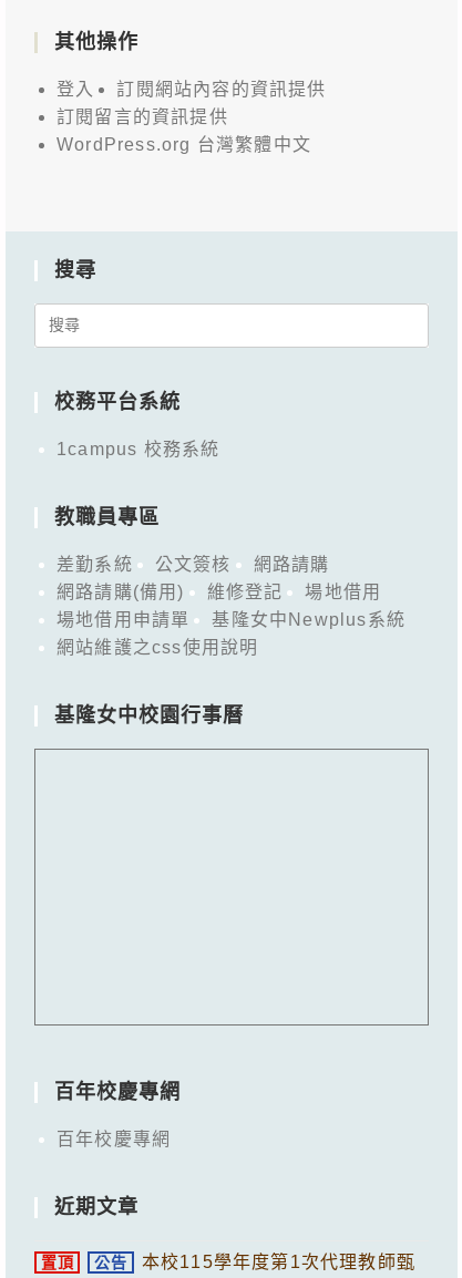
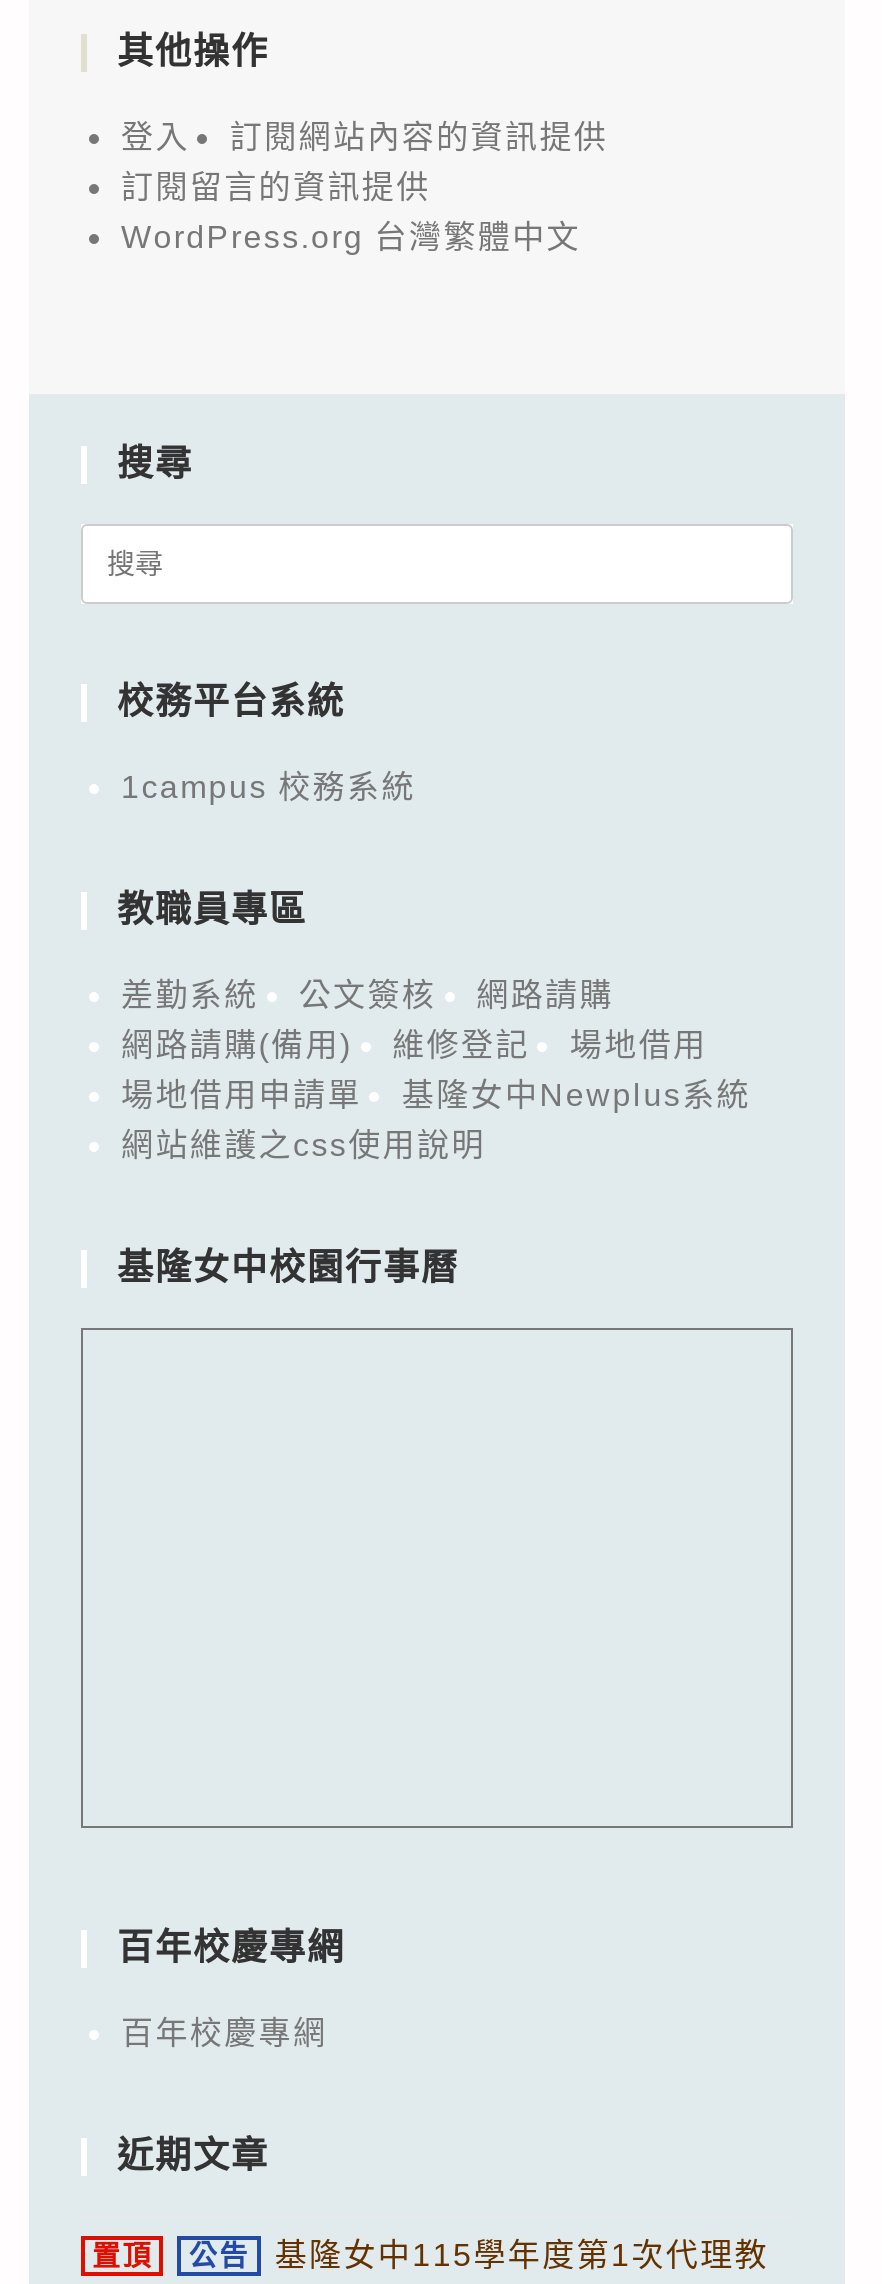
[142,1252,415,1271] 本校115學年度第1次代理教師甄 -> [275,2238,769,2272] 基隆女中115學年度第1次代理教

